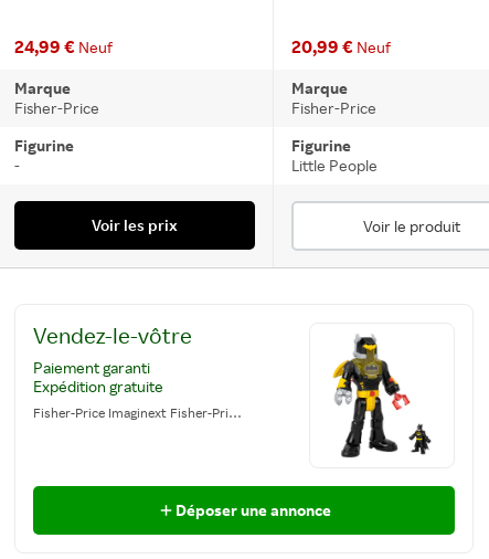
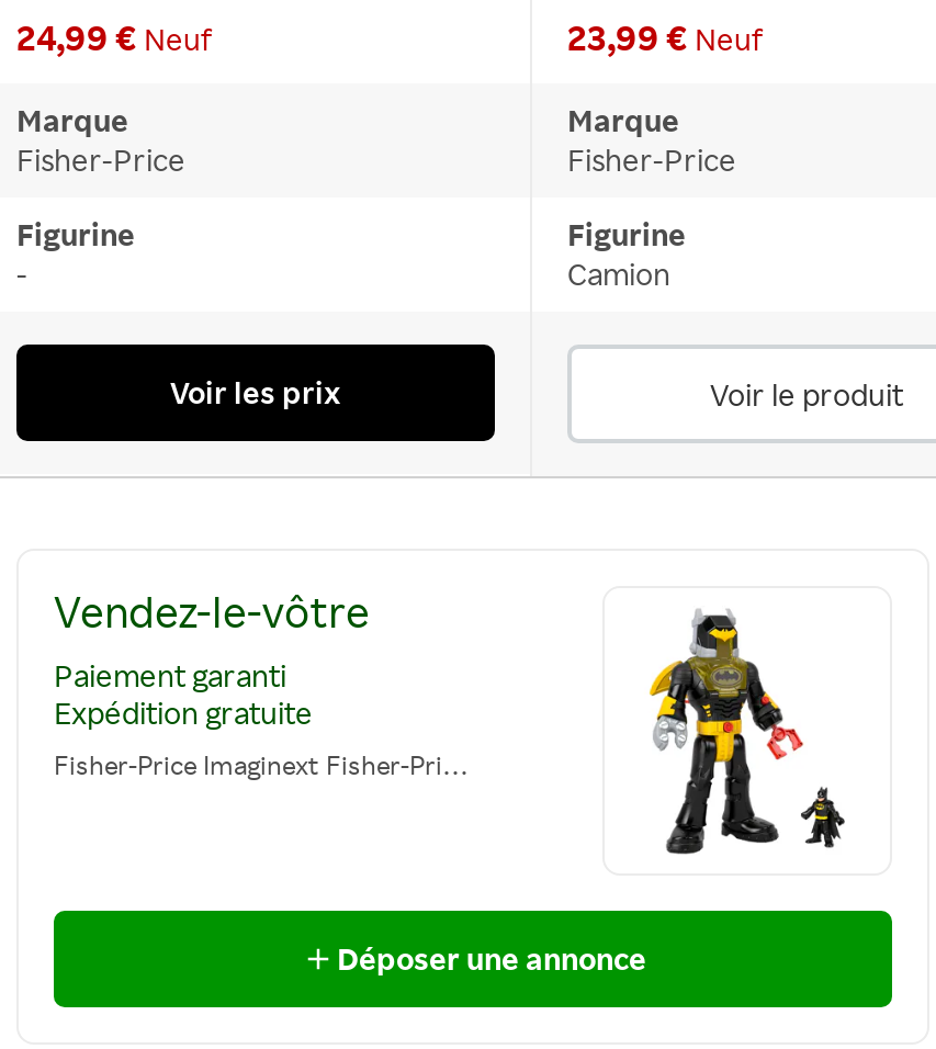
[291,35,391,57] 20,99 € Neuf -> [567,16,763,60] 23,99 € Neuf
[291,156,378,174] Little People -> [567,255,670,293] Camion

